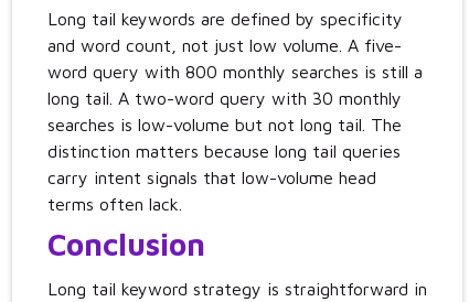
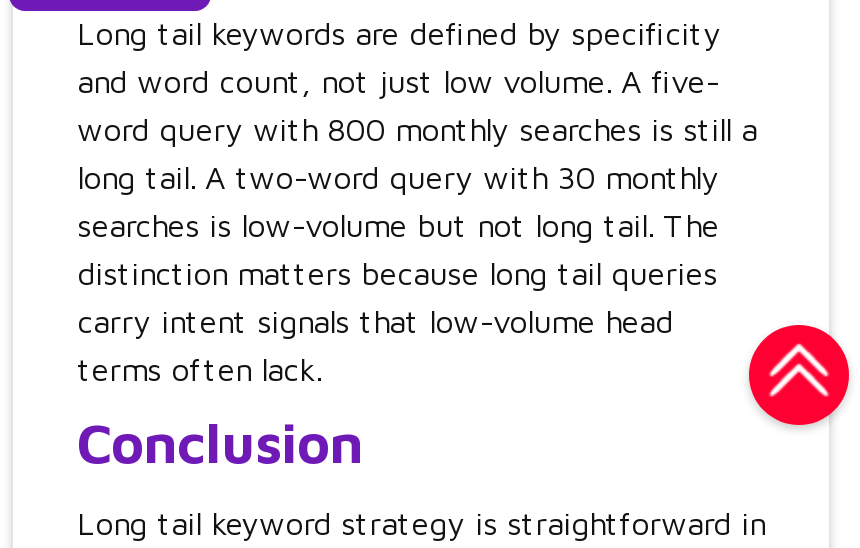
none -> [747,322,851,430] [image]

